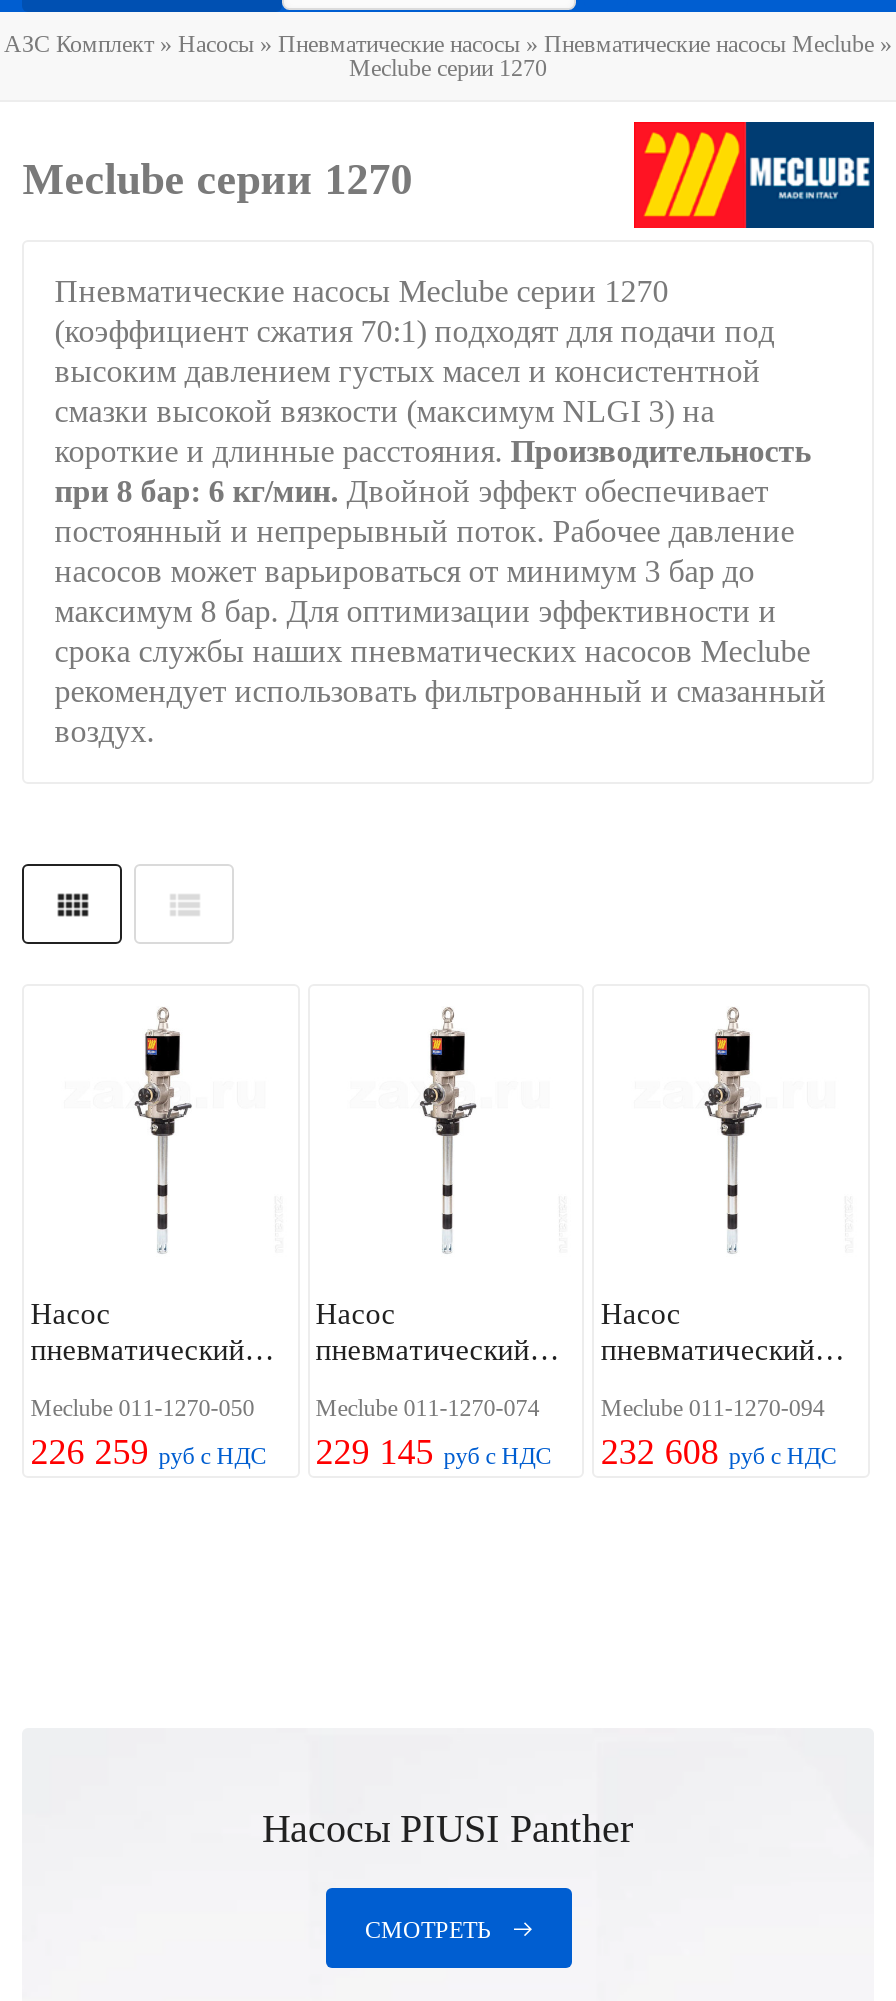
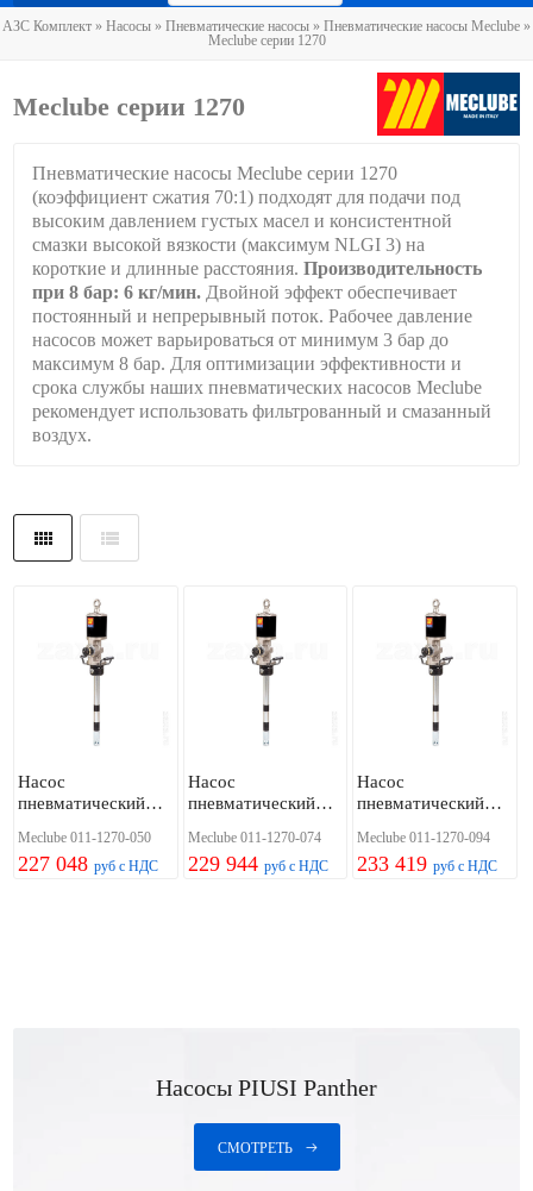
[30,1432,266,1472] 226 259 руб с НДС -> [18,852,158,875] 227 048 руб с НДС
[316,1432,552,1472] 229 145 руб с НДС -> [188,852,328,875] 229 944 руб с НДС
[601,1432,837,1472] 232 608 руб с НДС -> [357,852,498,875] 233 419 руб с НДС

